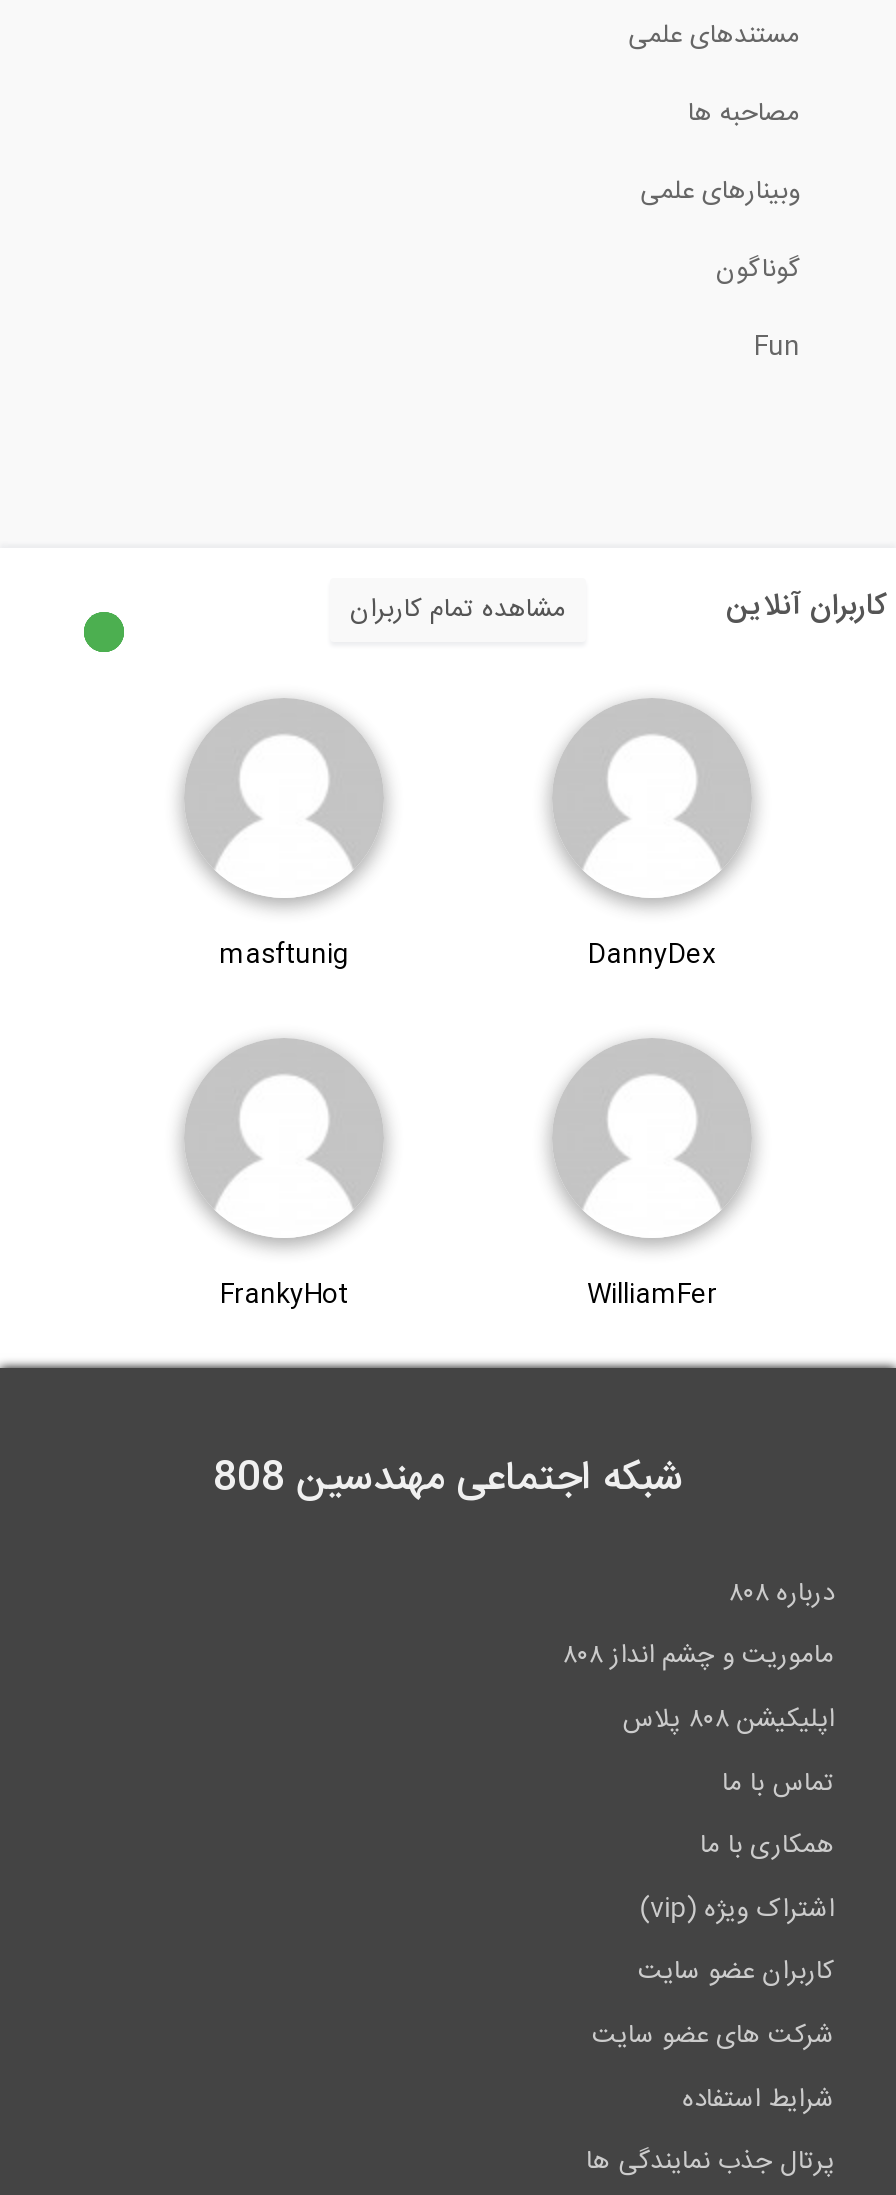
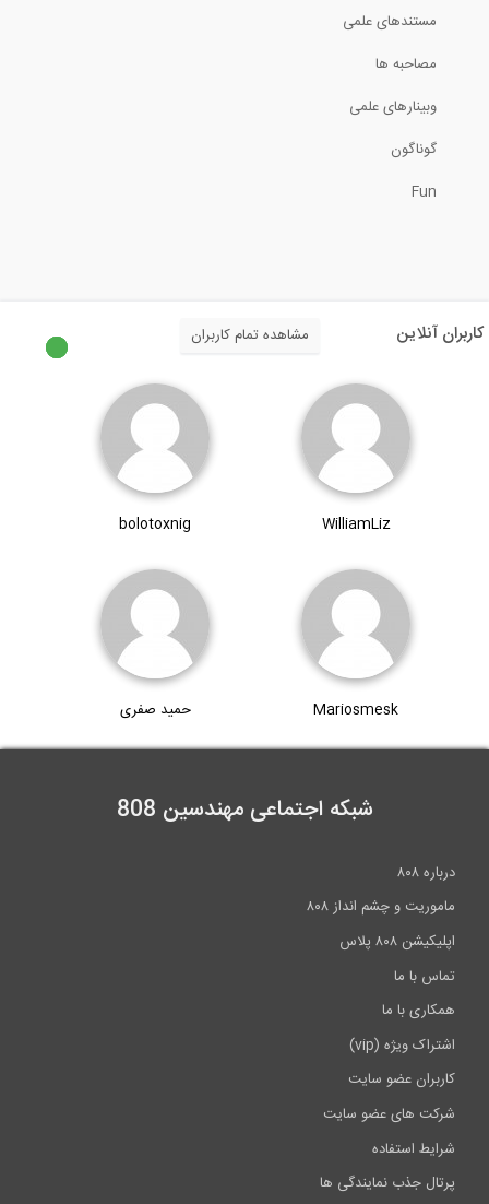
[227,934,724,978] DannyDex | masftunig -> [123,513,395,537] WilliamLiz | bolotoxnig
[228,1274,725,1318] WilliamFer | FrankyHot -> [124,698,403,722] Mariosmesk | حمید صفری

